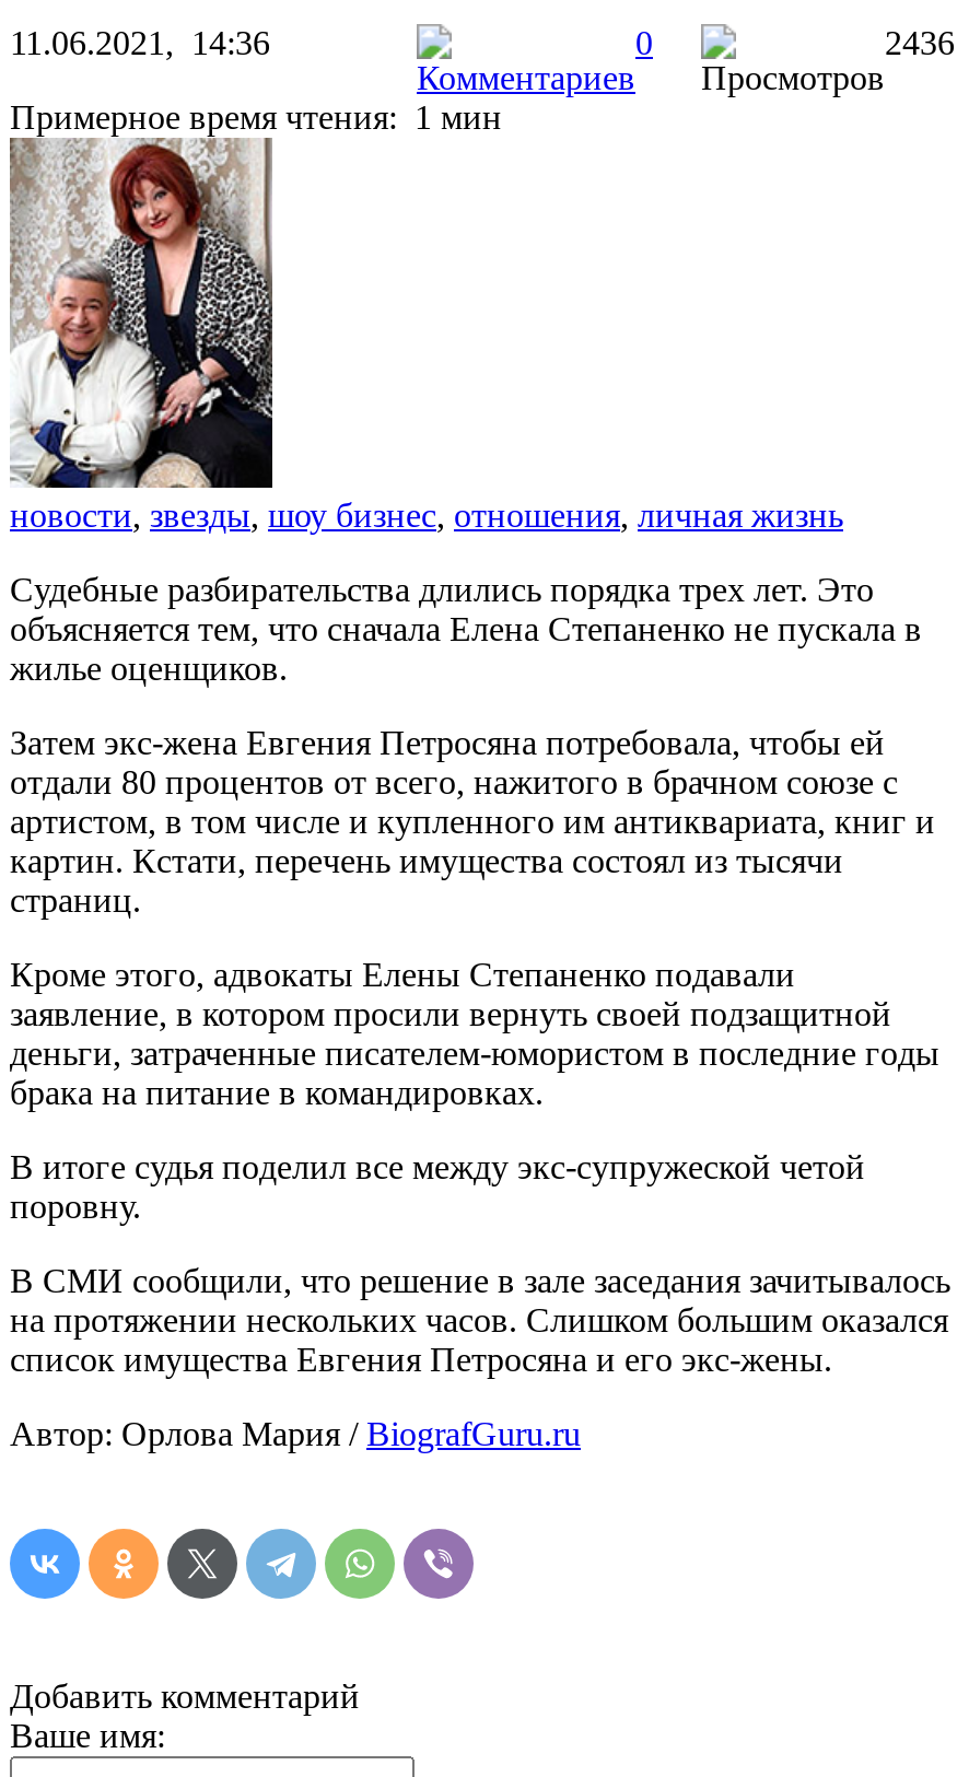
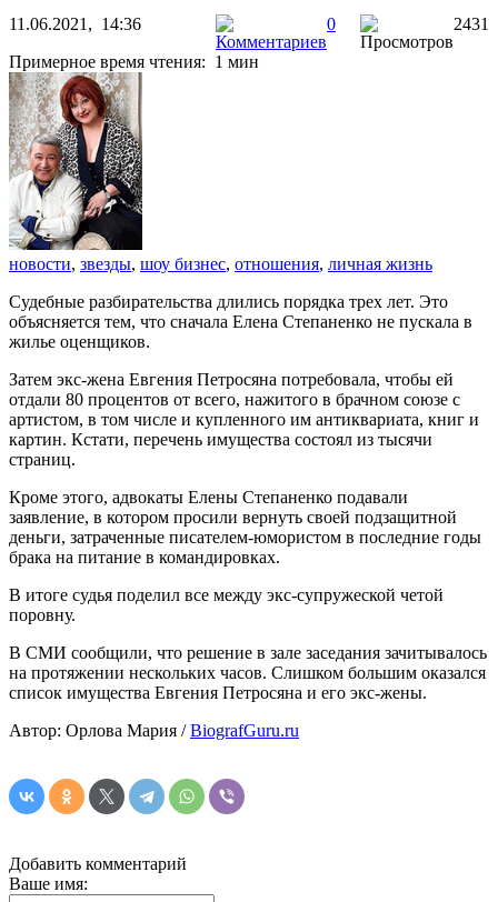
[885,24,955,61] 2436 -> [454,14,489,33] 2431

